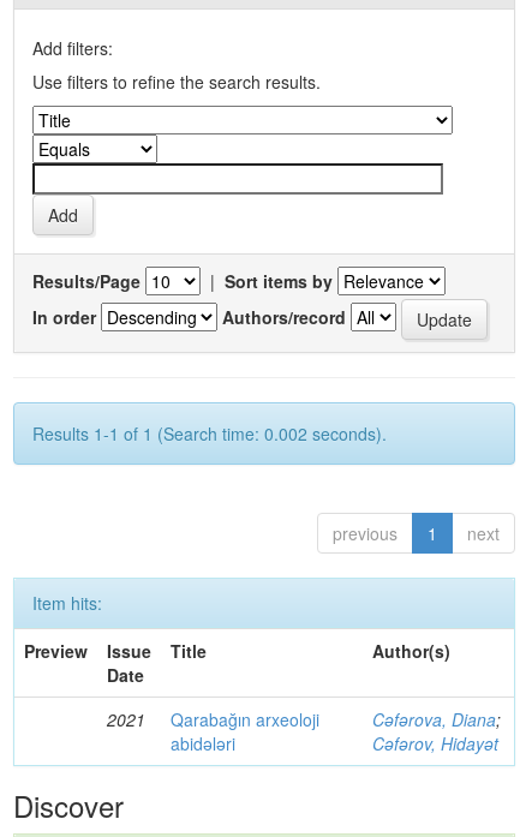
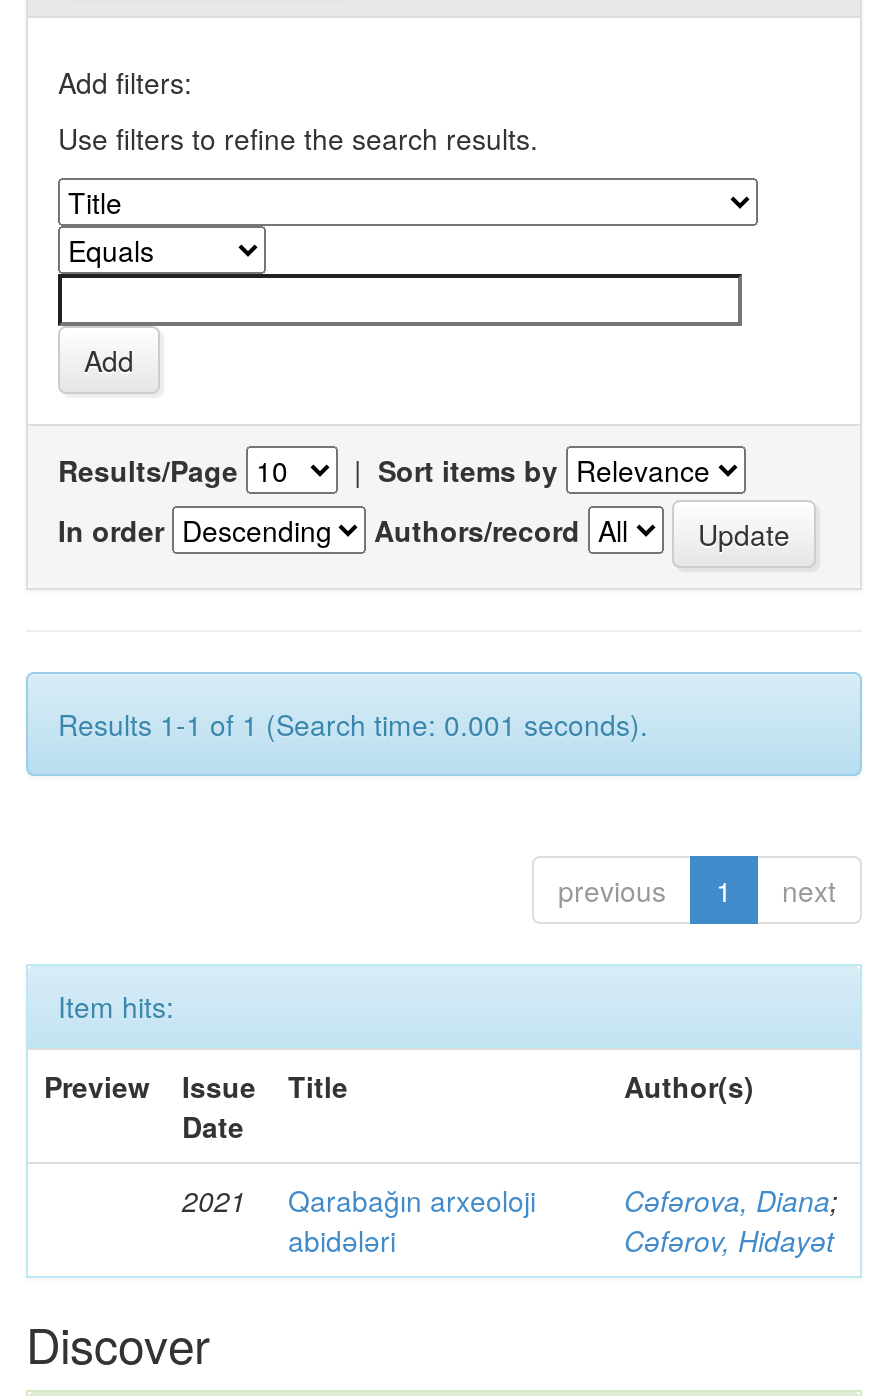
[32,422,387,446] Results 1-1 of 1 (Search time: 0.002 seconds). -> [58,704,648,744] Results 1-1 of 1 (Search time: 0.001 seconds).

